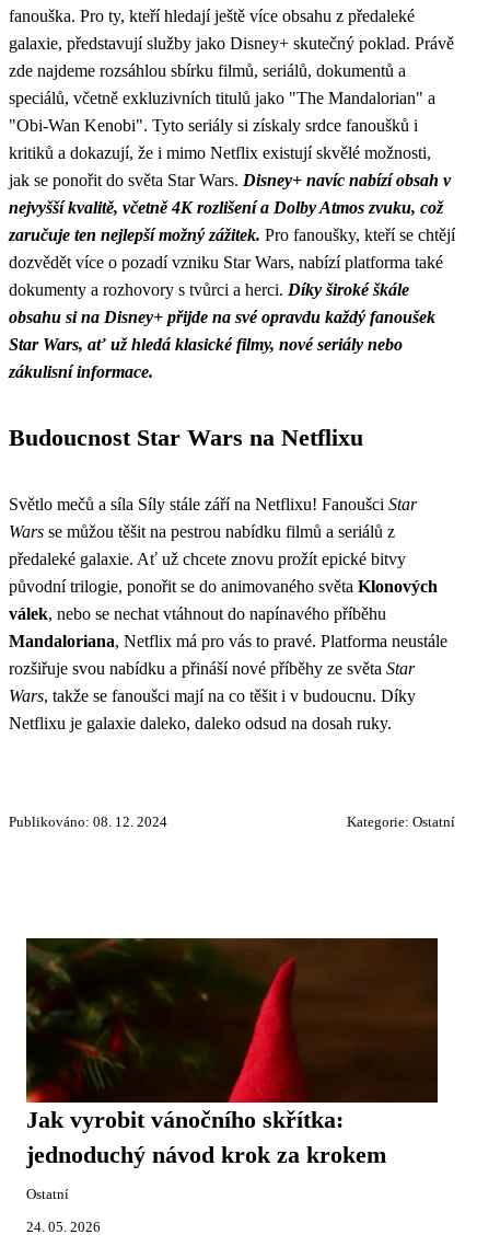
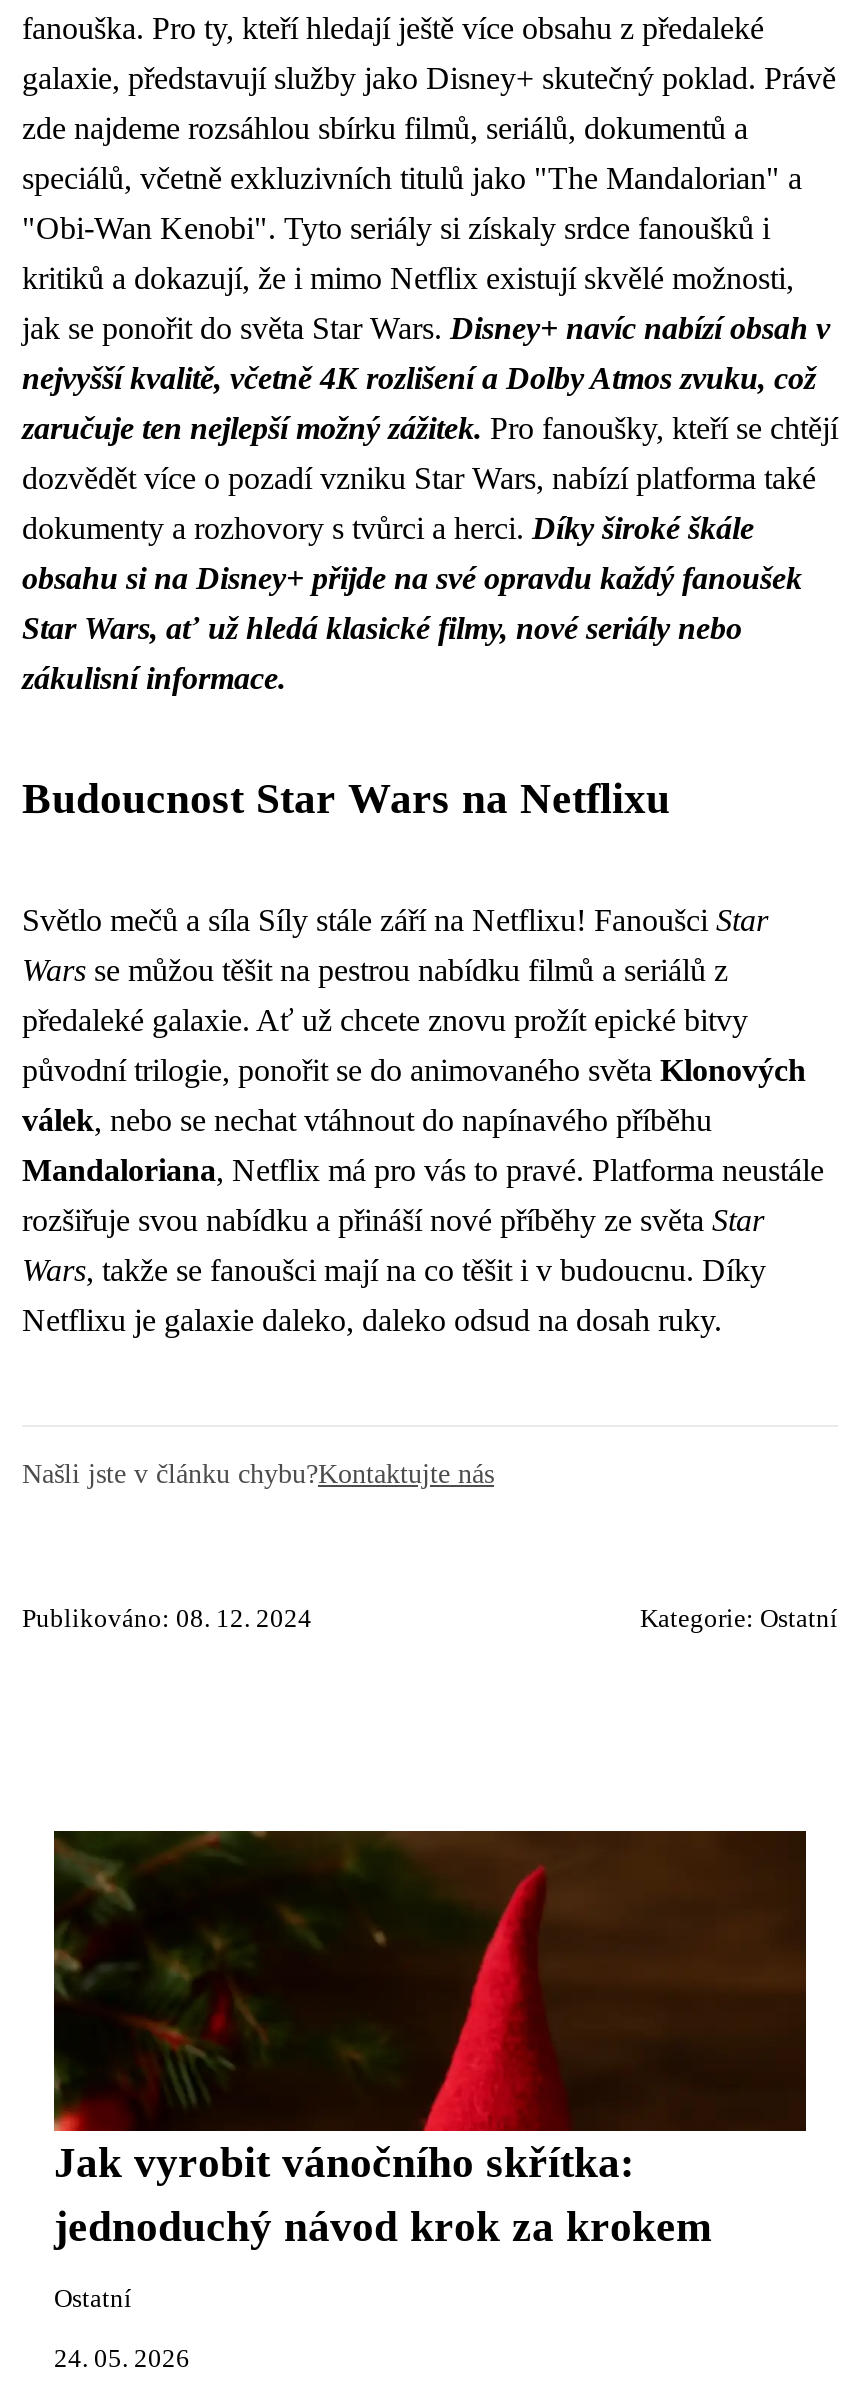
none -> [22,1457,494,1489] Našli jste v článku chybu?Kontaktujte nás

